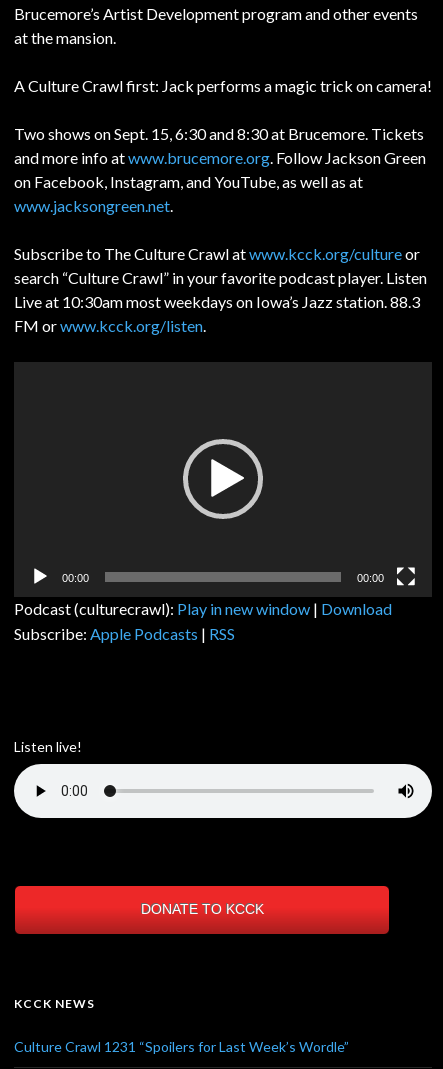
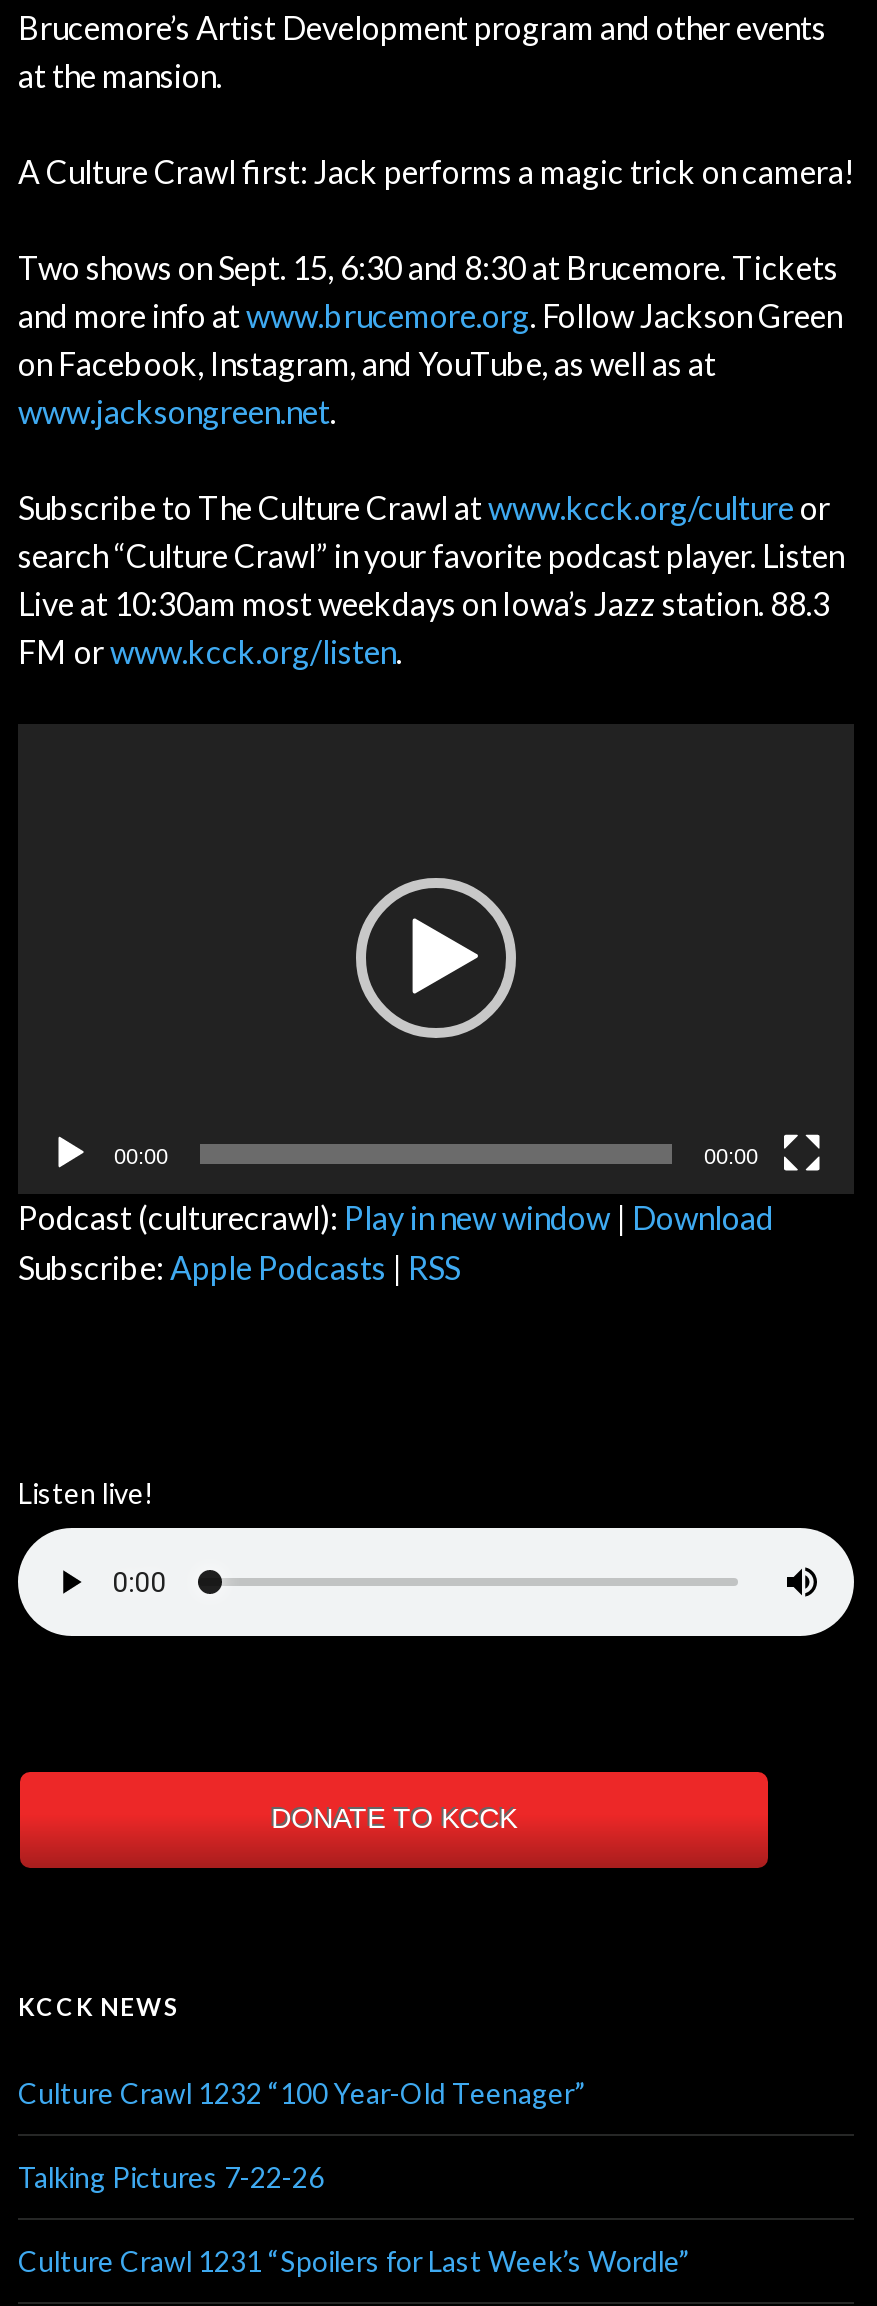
none -> [18,2076,584,2194] Culture Crawl 1232 “100 Year-Old Teenager” | Talking Pictures 7-22-26

